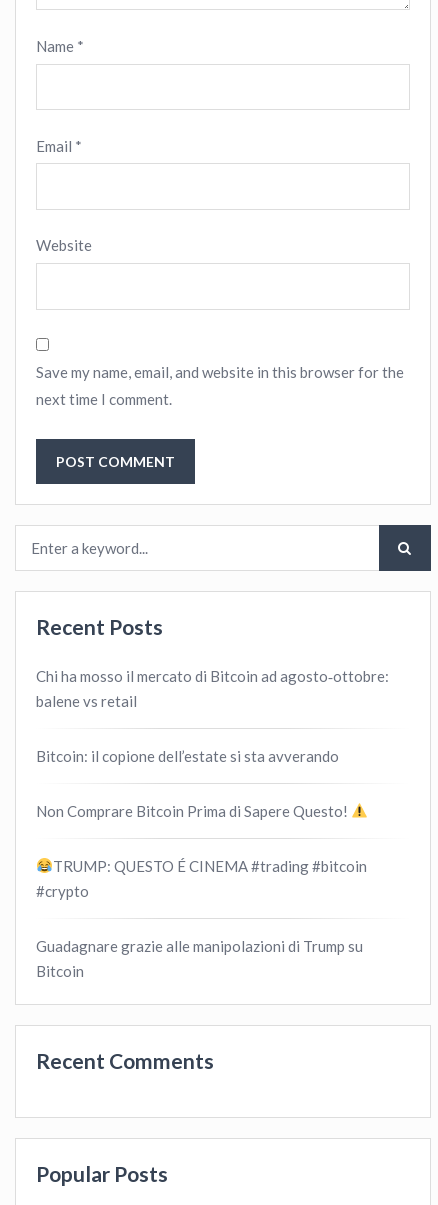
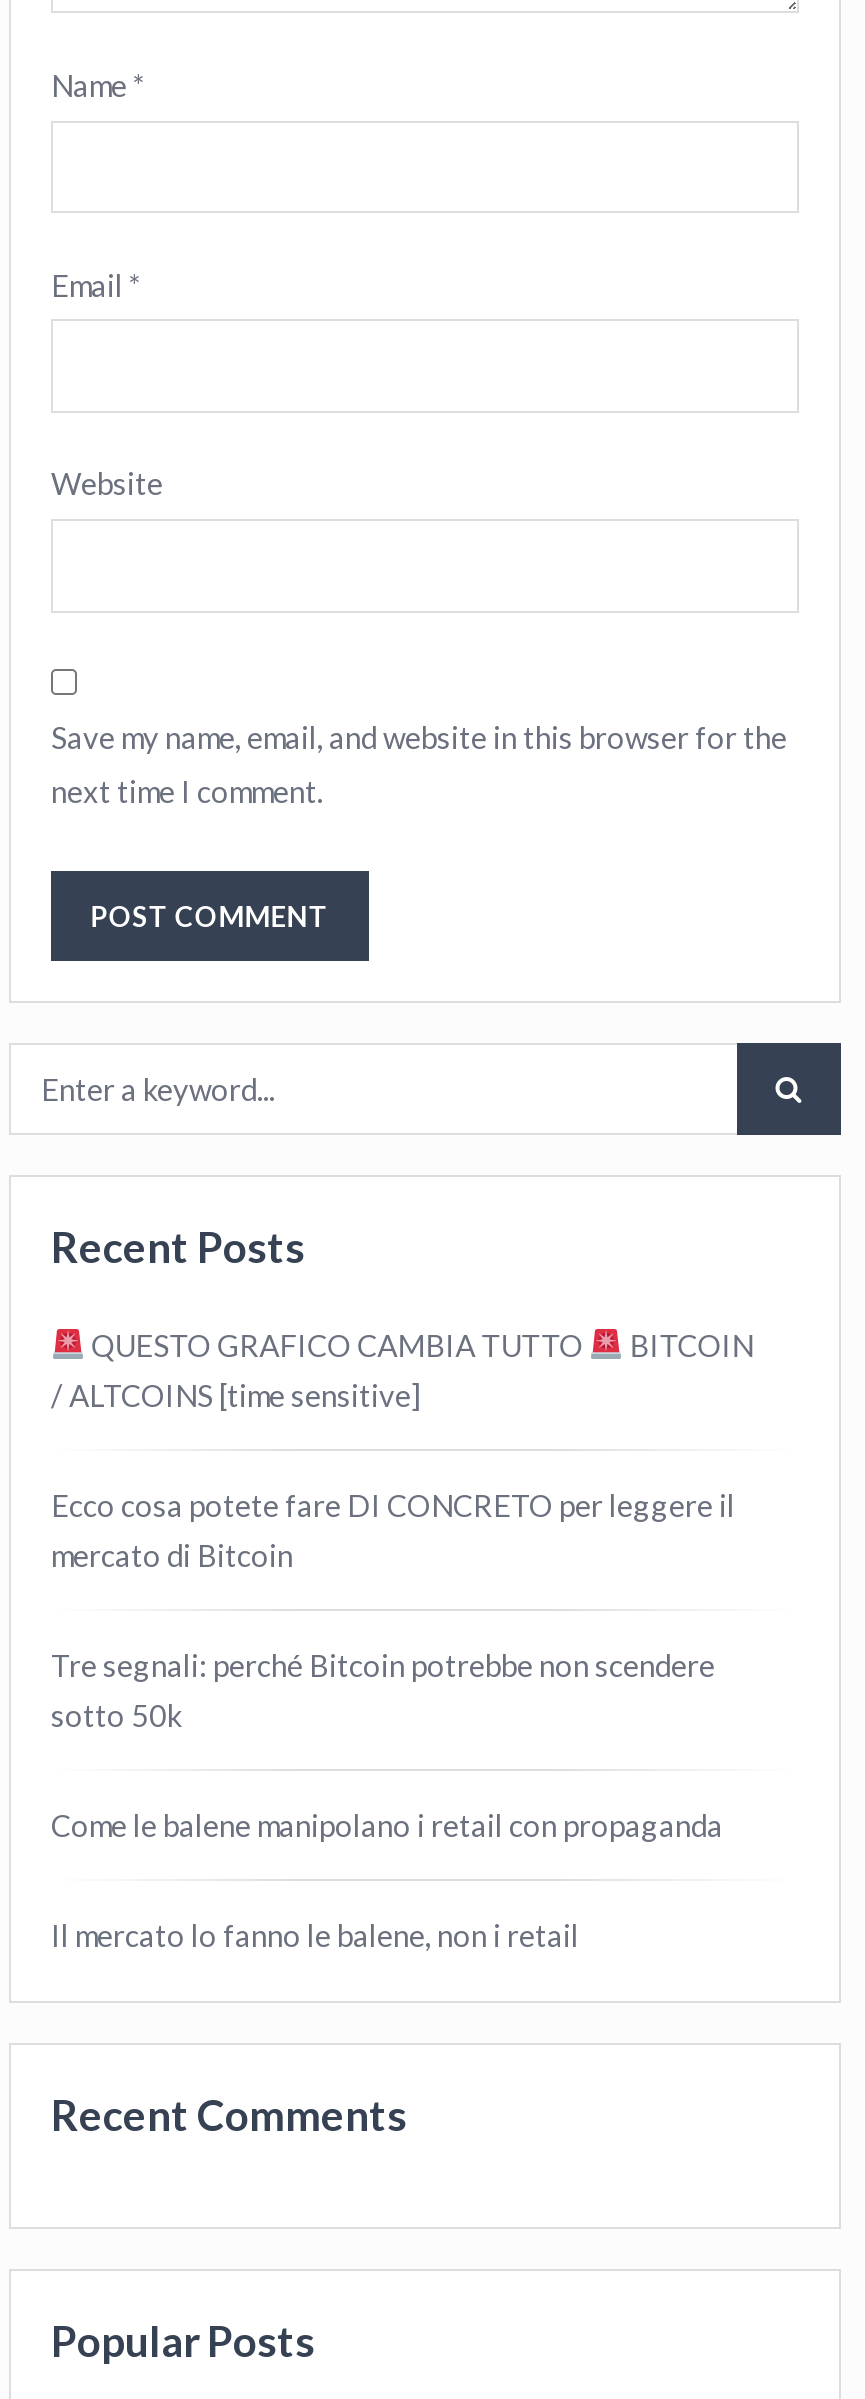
[36,667,389,710] Chi ha mosso il mercato di Bitcoin ad agosto‑ottobre: | balene vs retail -> [51,1327,753,1413] QUESTO GRAFICO CAMBIA TUTTO | BITCOIN | / ALTCOINS [time sensitive]
[36,747,339,765] Bitcoin: il copione dell’estate si sta avverando -> [51,1487,735,1573] Ecco cosa potete fare DI CONCRETO per leggere il | mercato di Bitcoin
[36,802,351,820] Non Comprare Bitcoin Prima di Sapere Questo! -> [51,1647,715,1733] Tre segnali: perché Bitcoin potrebbe non scendere | sotto 50k
[36,857,367,900] TRUMP: QUESTO É CINEMA #trading #bitcoin | #crypto -> [51,1807,723,1843] Come le balene manipolano i retail con propaganda
[36,937,363,980] Guadagnare grazie alle manipolazioni di Trump su | Bitcoin -> [51,1917,579,1953] Il mercato lo fanno le balene, non i retail

